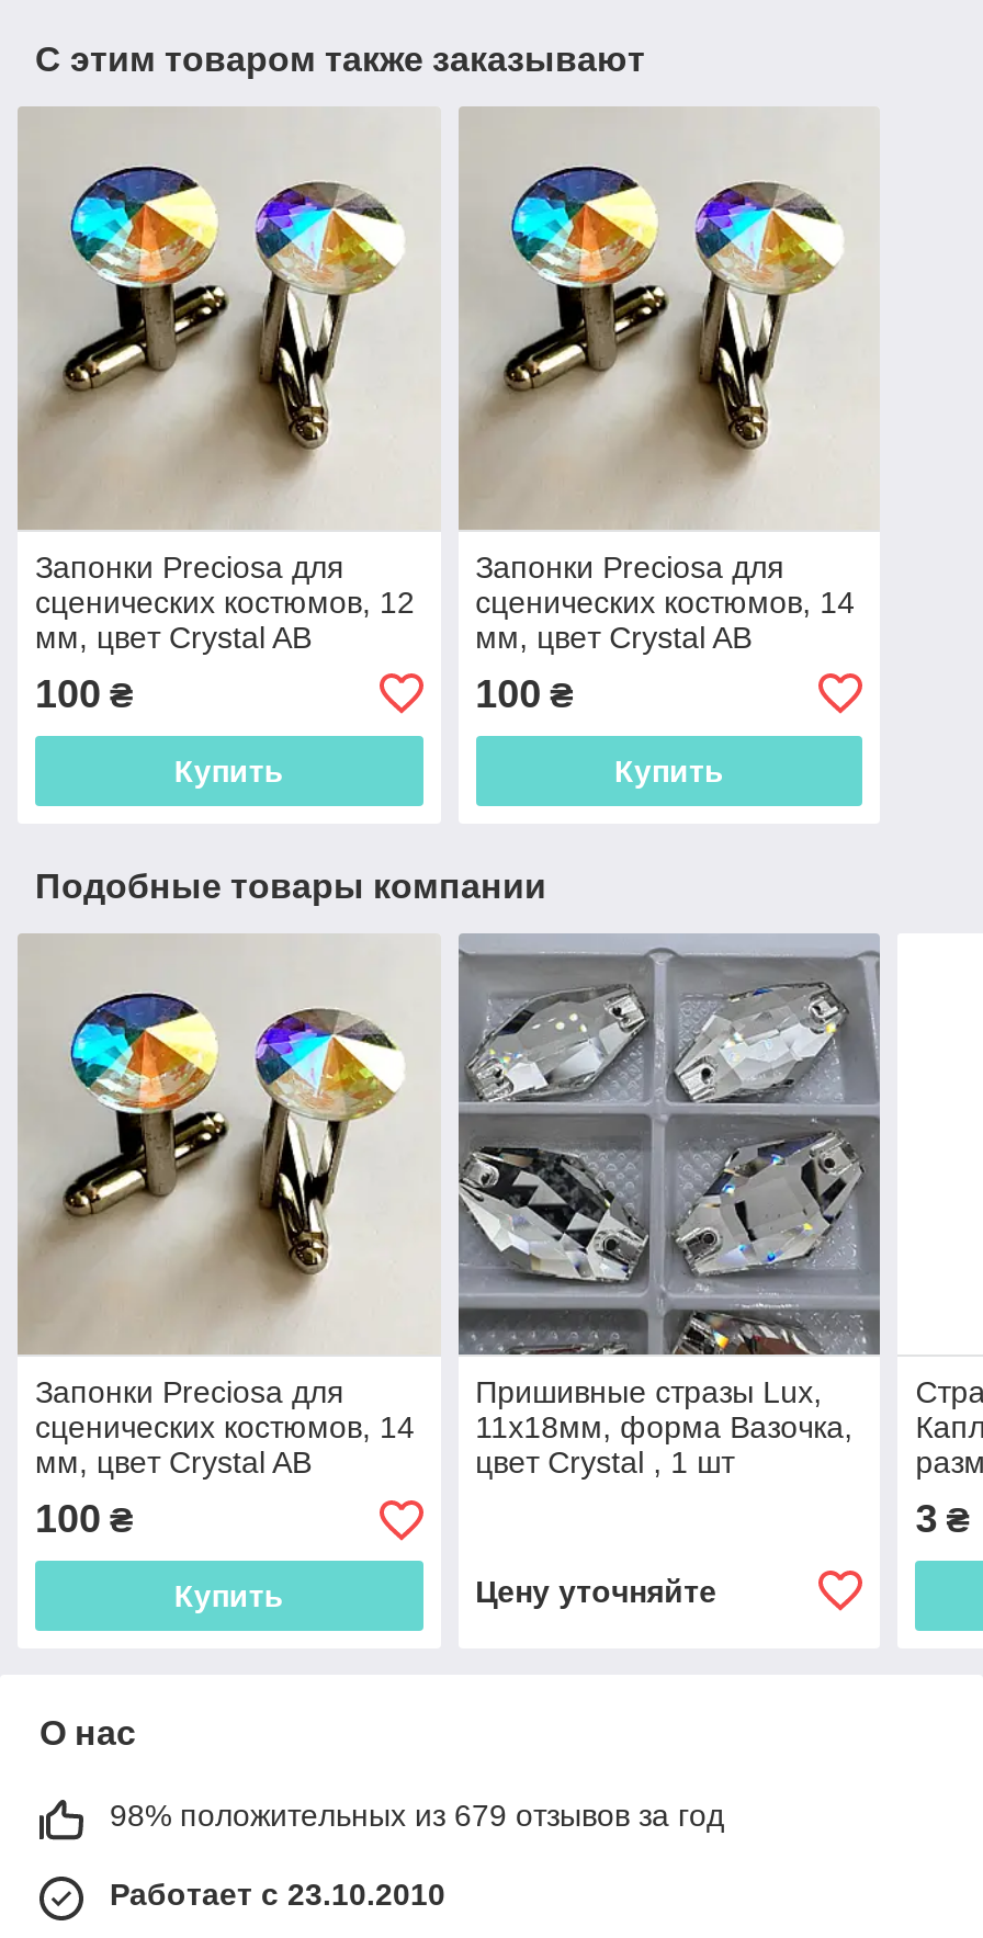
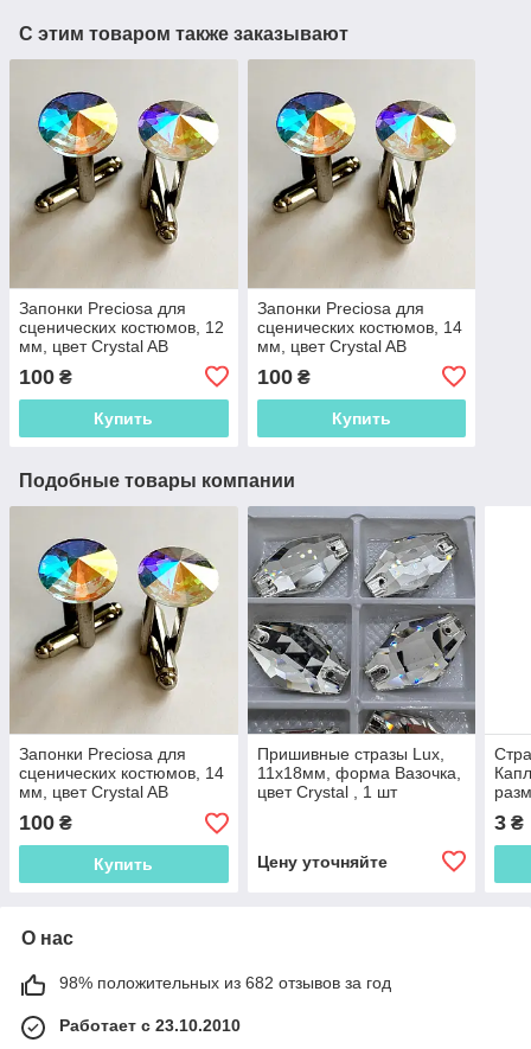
[110,1799,724,1834] 98% положительных из 679 отзывов за год -> [59,974,391,993] 98% положительных из 682 отзывов за год

